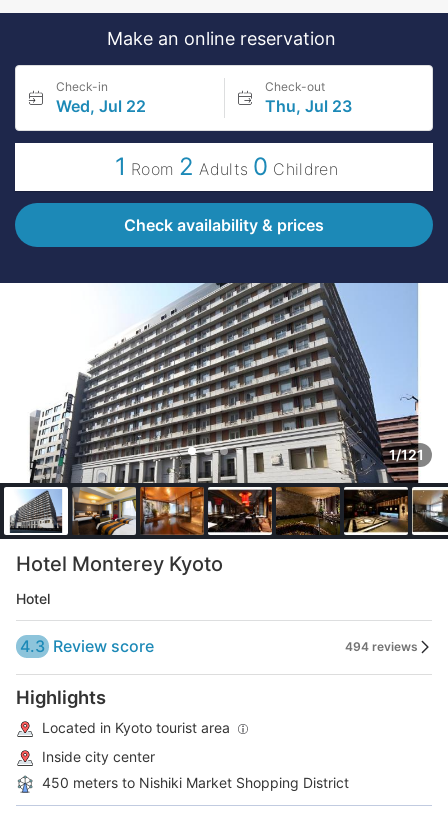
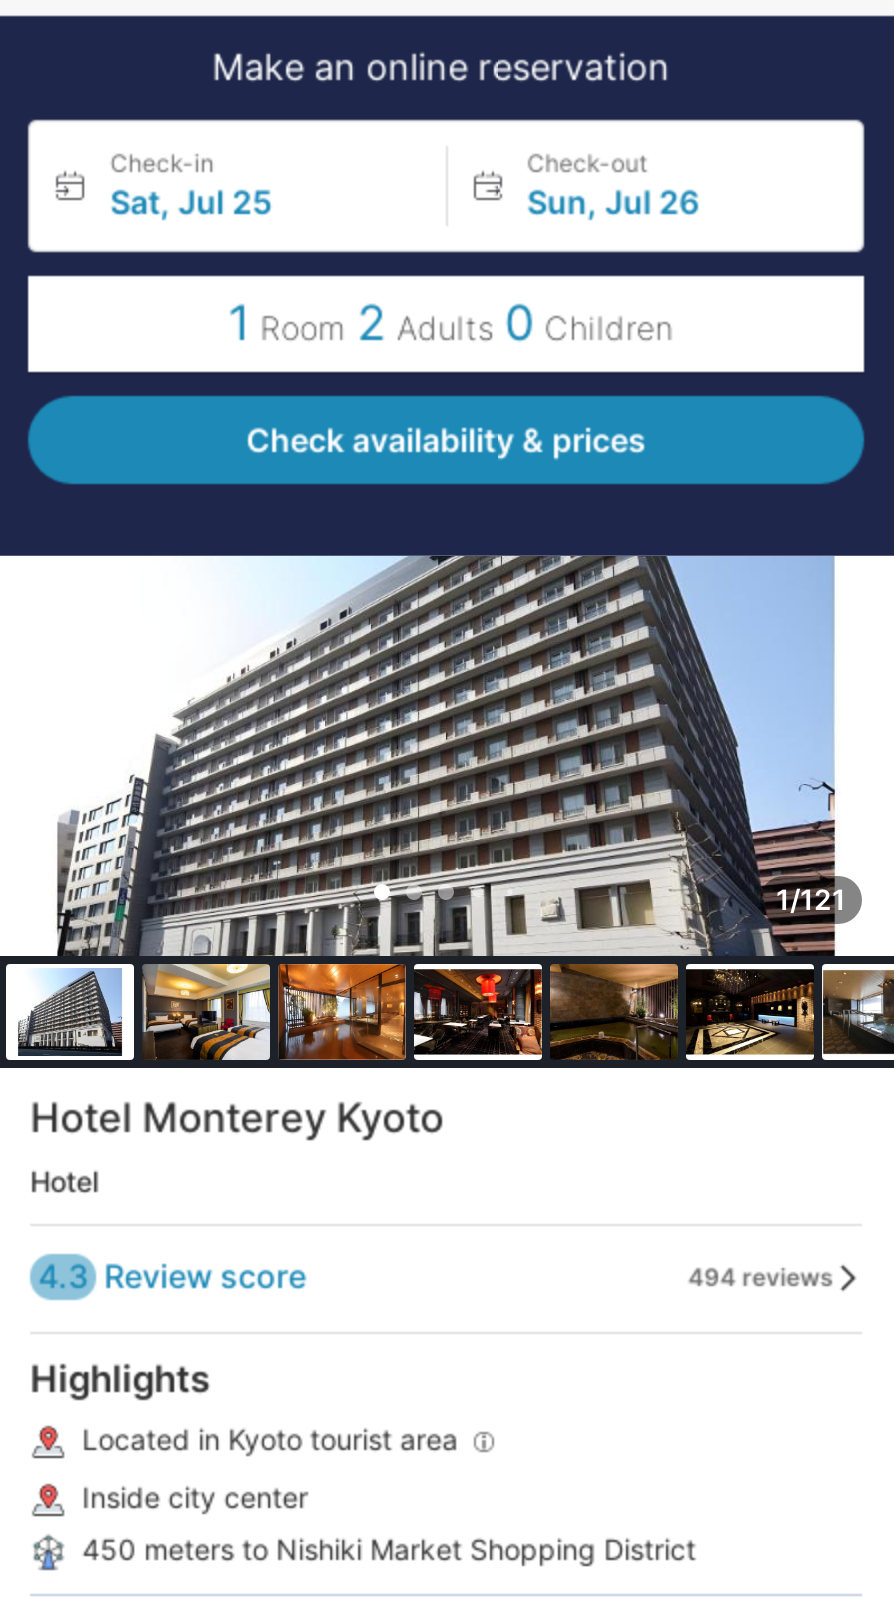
[56,96,146,116] Wed, Jul 22 -> [110,182,272,222] Sat, Jul 25
[264,96,351,116] Thu, Jul 23 -> [527,182,699,222] Sun, Jul 26

